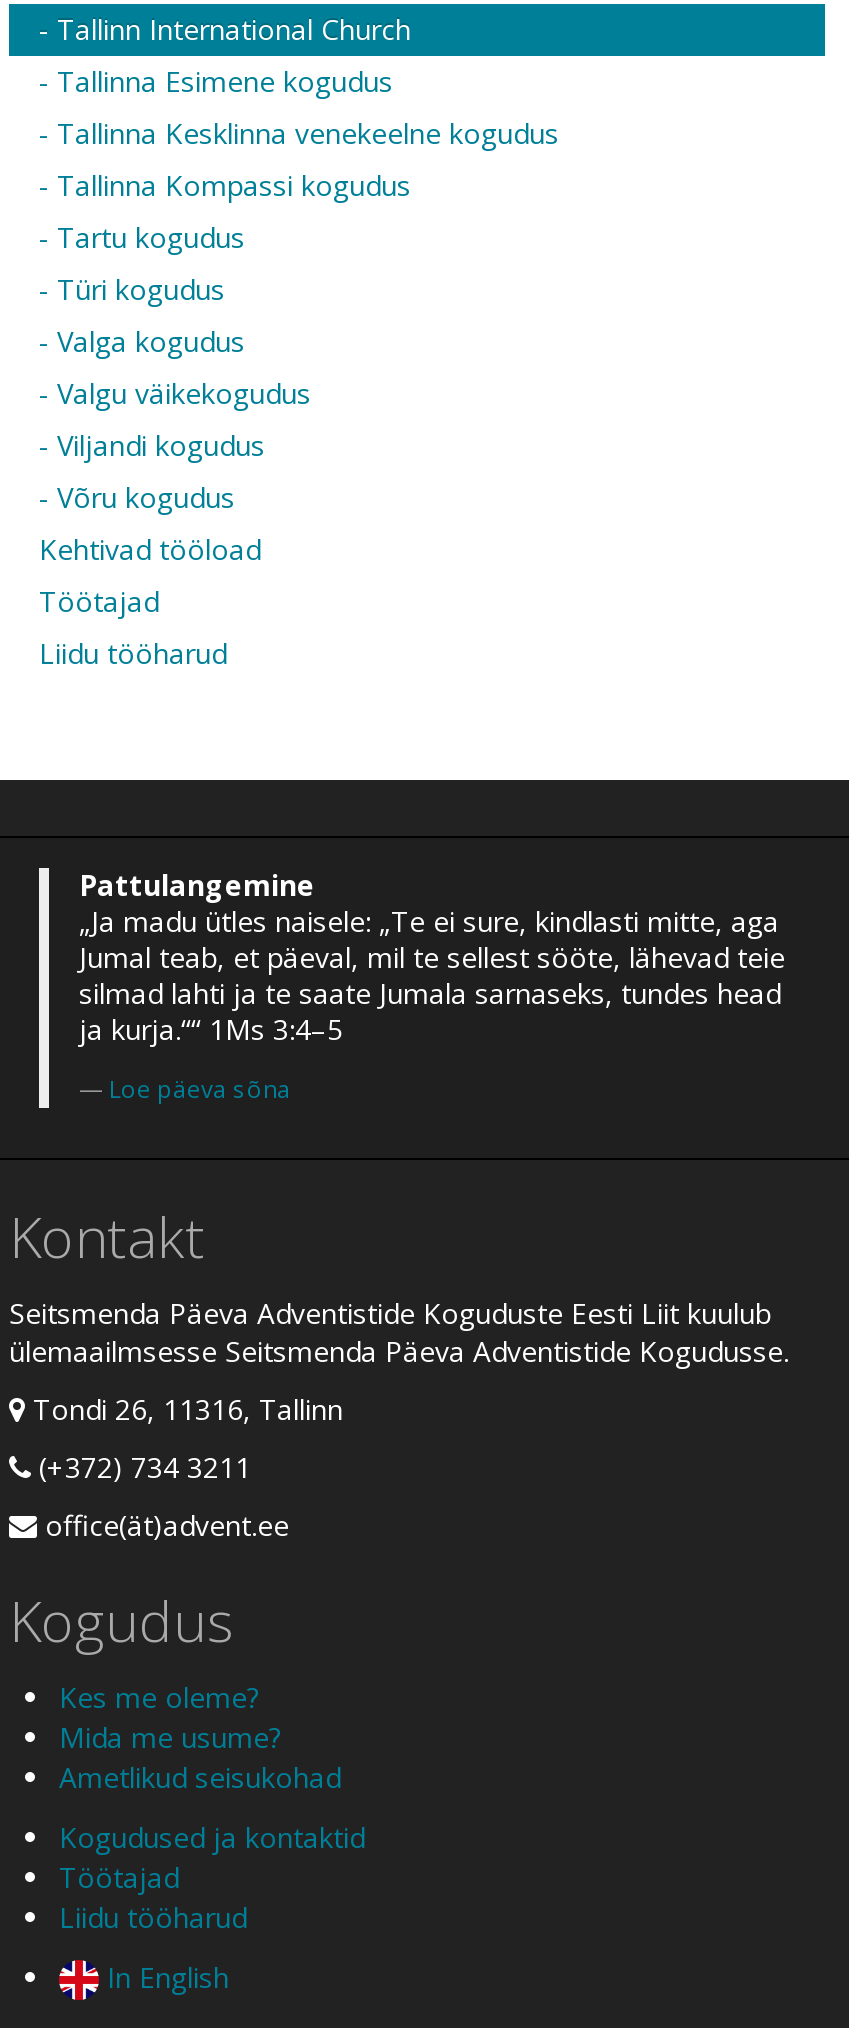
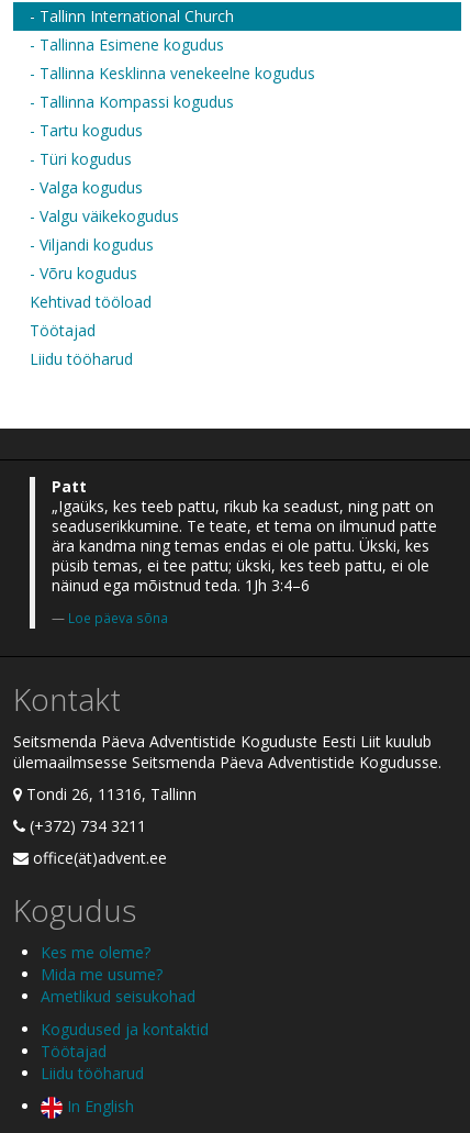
[79,866,785,1048] Pattulangemine | „Ja madu ütles naisele: „Te ei sure, kindlasti mitte, aga | Jumal teab, et päeval, mil te sellest sööte, lähevad teie | silmad lahti ja te saate Jumala sarnaseks, tundes head | ja kurja.““ 1Ms 3:4–5 -> [52,476,437,596] Patt | „Igaüks, kes teeb pattu, rikub ka seadust, ning patt on | seaduserikkumine. Te teate, et tema on ilmunud patte | ära kandma ning temas endas ei ole pattu. Ükski, kes | püsib temas, ei tee pattu; ükski, kes teeb pattu, ei ole | näinud ega mõistnud teda. 1Jh 3:4–6

